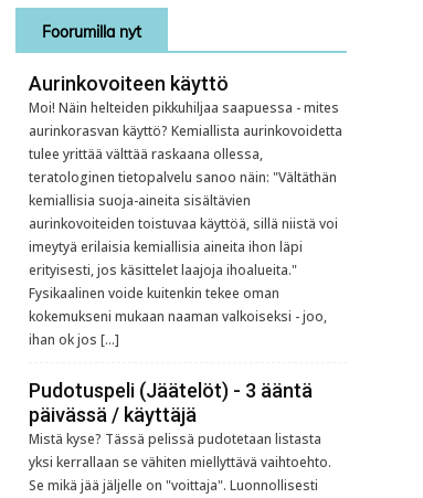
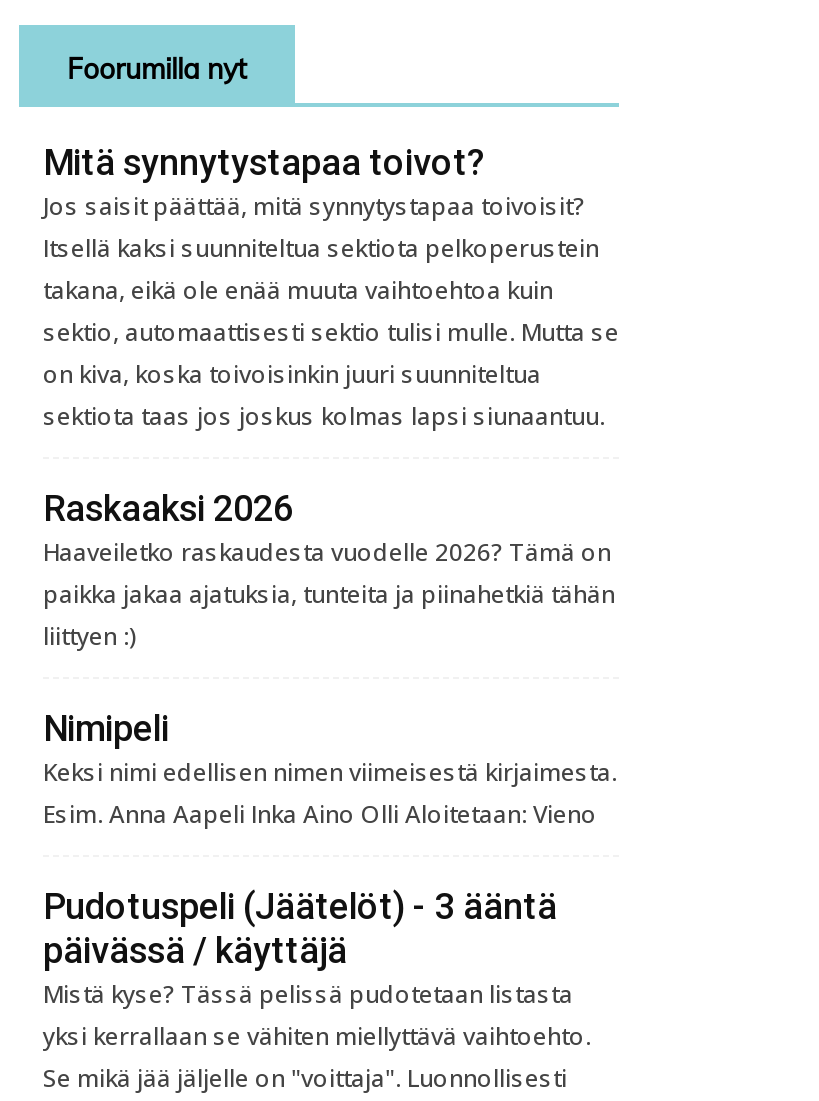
[29,72,342,349] Aurinkovoiteen käyttö | Moi! Näin helteiden pikkuhiljaa saapuessa - mites | aurinkorasvan käyttö? Kemiallista aurinkovoidetta | tulee yrittää välttää raskaana ollessa, | teratologinen tietopalvelu sanoo näin: "Vältäthän | kemiallisia suoja-aineita sisältävien | aurinkovoiteiden toistuvaa käyttöä, sillä niistä voi | imeytyä erilaisia kemiallisia aineita ihon läpi | erityisesti, jos käsittelet laajoja ihoalueita." | Fysikaalinen voide kuitenkin tekee oman | kokemukseni mukaan naaman valkoiseksi - joo, | ihan ok jos […] -> [43,142,619,832] Mitä synnytystapaa toivot? | Jos saisit päättää, mitä synnytystapaa toivoisit? | Itsellä kaksi suunniteltua sektiota pelkoperustein | takana, eikä ole enää muuta vaihtoehtoa kuin | sektio, automaattisesti sektio tulisi mulle. Mutta se | on kiva, koska toivoisinkin juuri suunniteltua | sektiota taas jos joskus kolmas lapsi siunaantuu. | Raskaaksi 2026 | Haaveiletko raskaudesta vuodelle 2026? Tämä on | paikka jakaa ajatuksia, tunteita ja piinahetkiä tähän | liittyen :) | Nimipeli | Keksi nimi edellisen nimen viimeisestä kirjaimesta. | Esim. Anna Aapeli Inka Aino Olli Aloitetaan: Vieno

